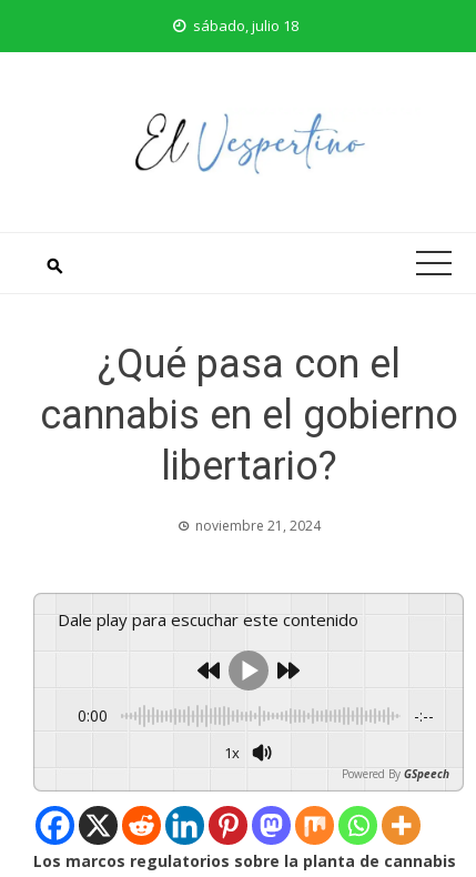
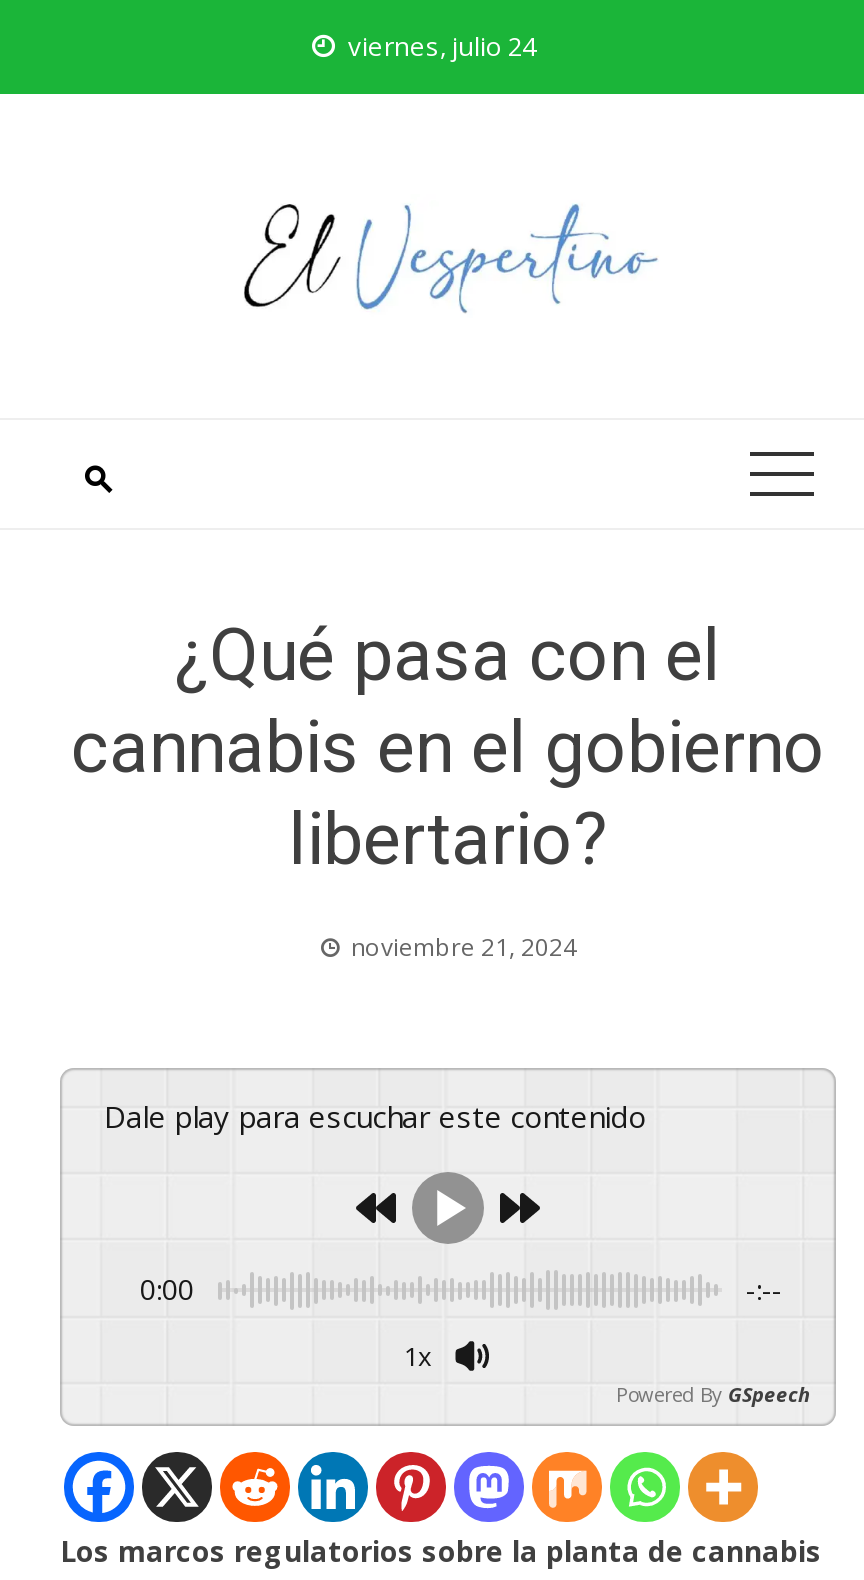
[193,16,298,36] sábado, julio 18 -> [348,28,536,64] viernes, julio 24

